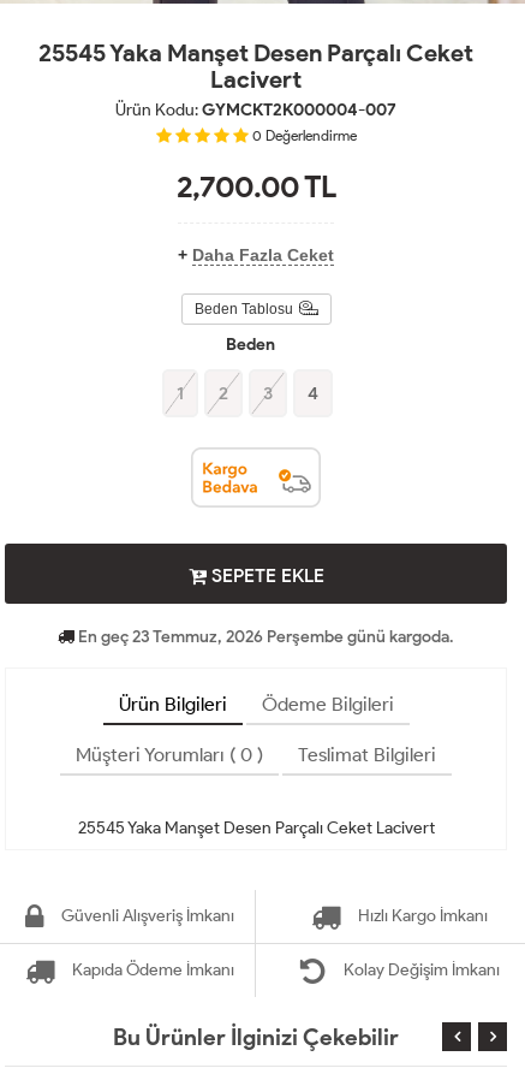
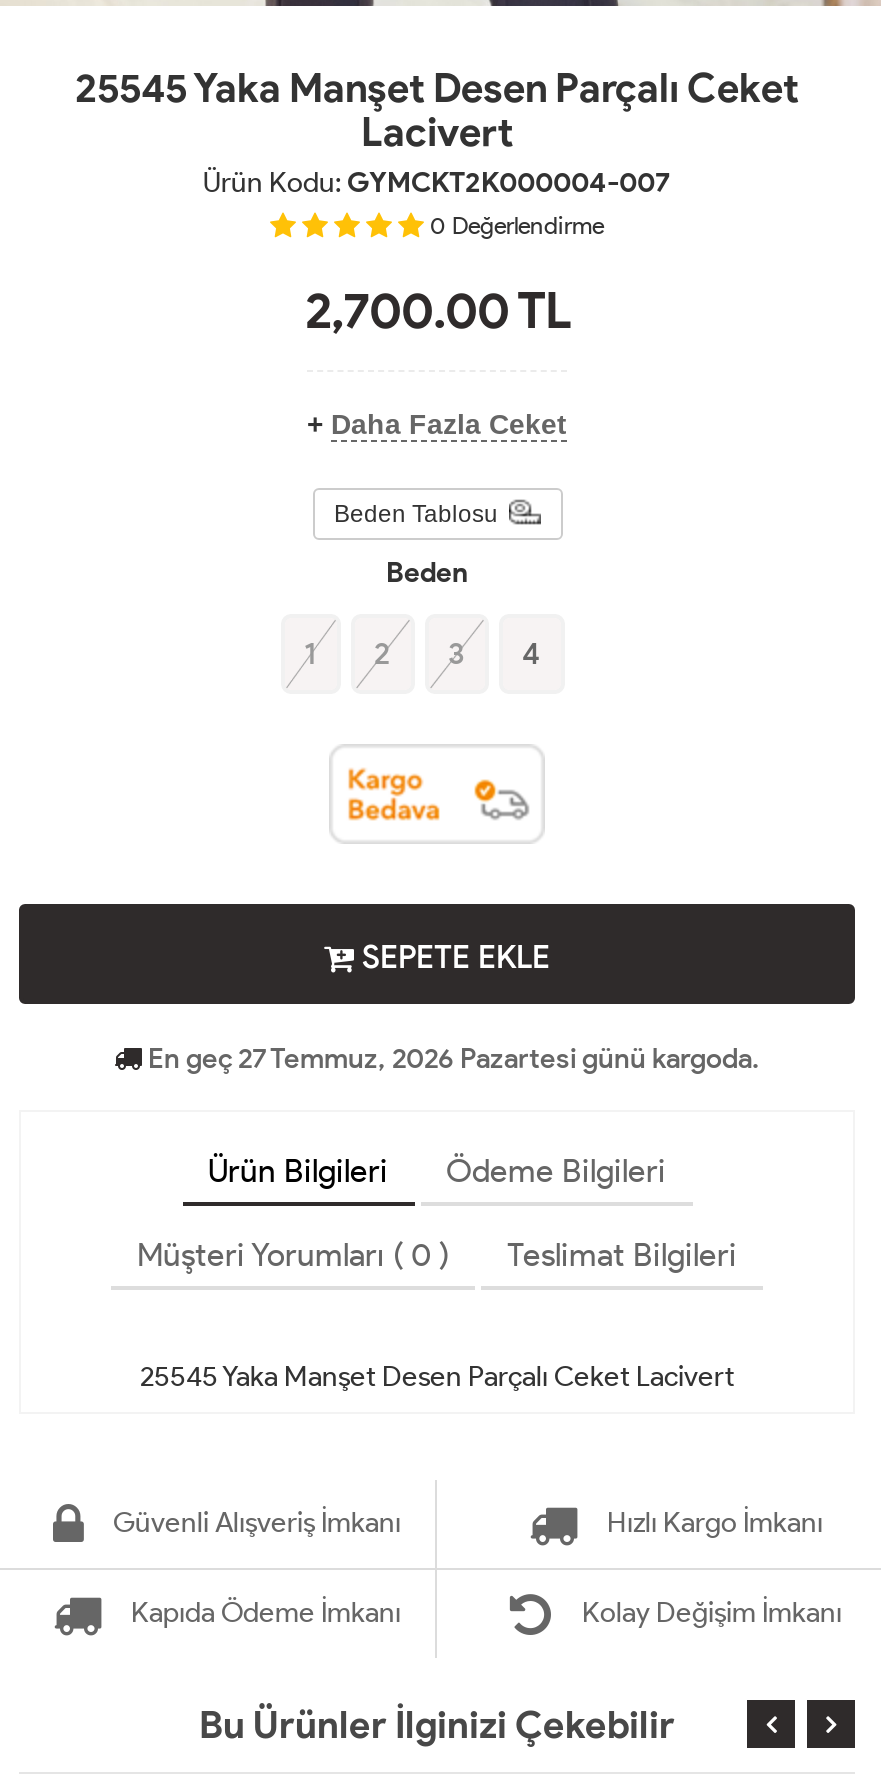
[78,627,454,647] En geç 23 Temmuz, 2026 Perşembe günü kargoda. -> [148,1042,760,1076] En geç 27 Temmuz, 2026 Pazartesi günü kargoda.

